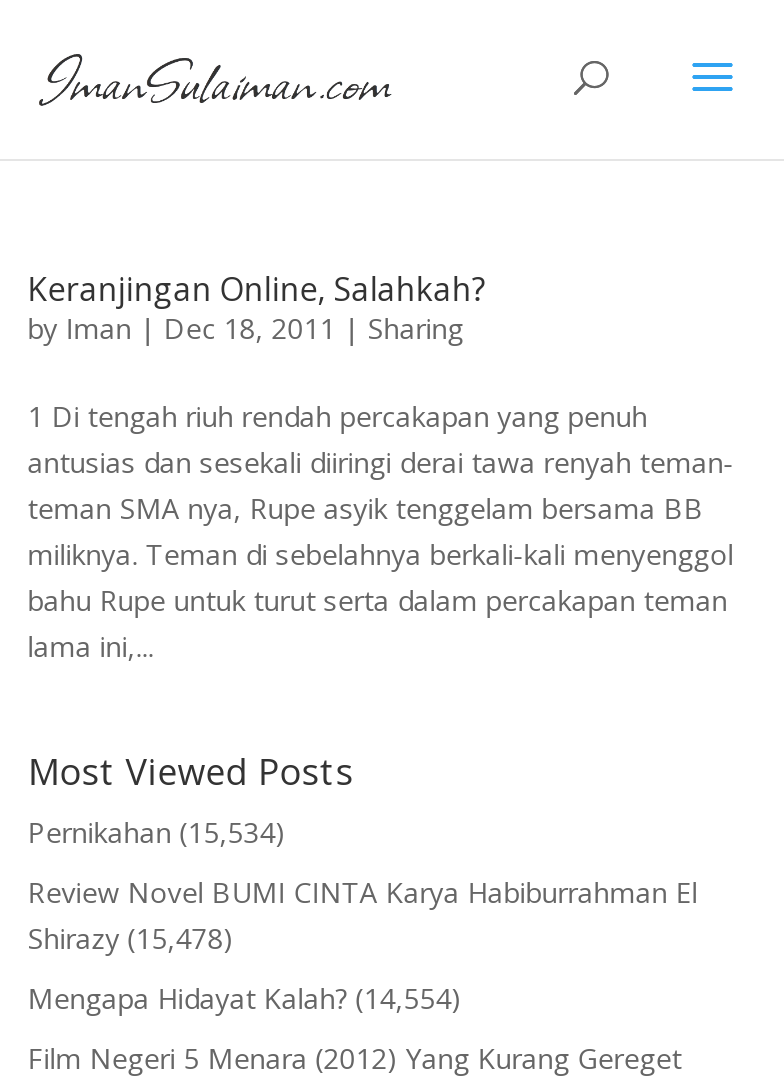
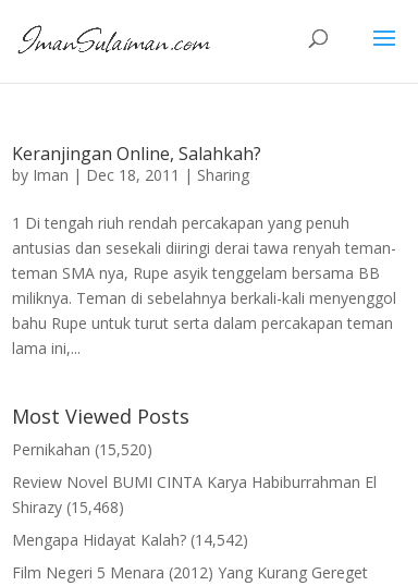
[28,813,286,851] Pernikahan (15,534) -> [12,439,152,460] Pernikahan (15,520)
[28,919,234,957] Shirazy (15,478) -> [12,497,124,517] Shirazy (15,468)
[28,979,462,1017] Mengapa Hidayat Kalah? (14,554) -> [12,529,248,550] Mengapa Hidayat Kalah? (14,542)

